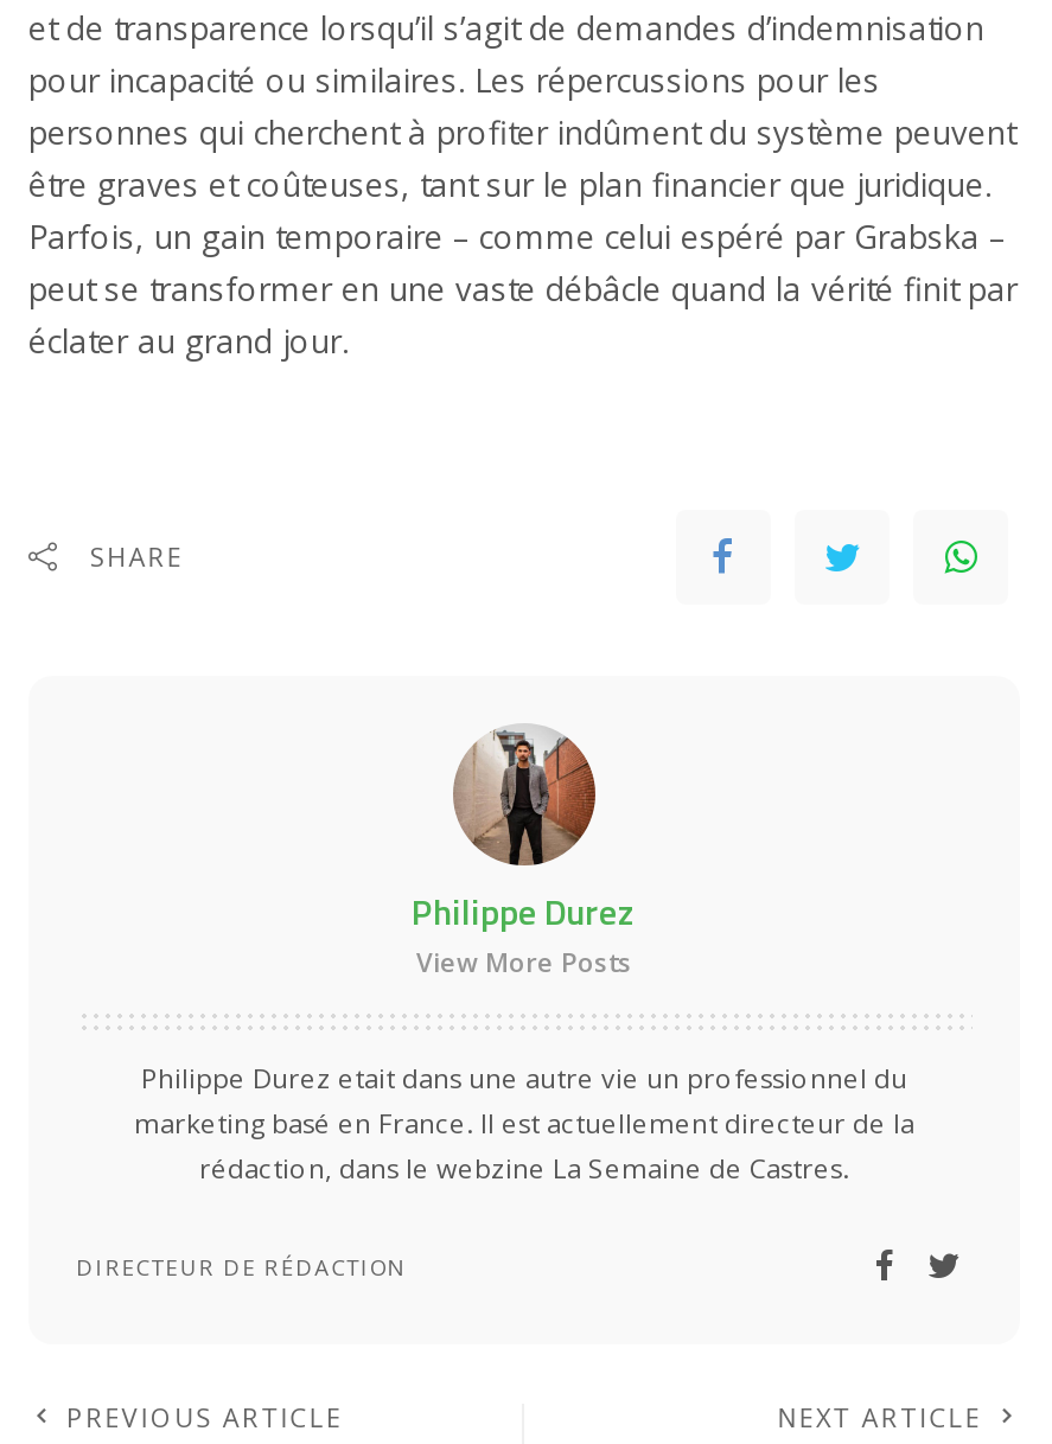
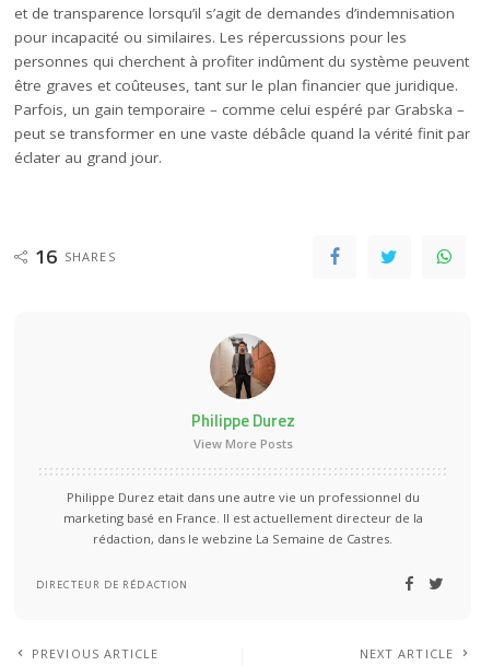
[90,537,184,573] SHARE -> [35,241,115,271] 16 SHARES

